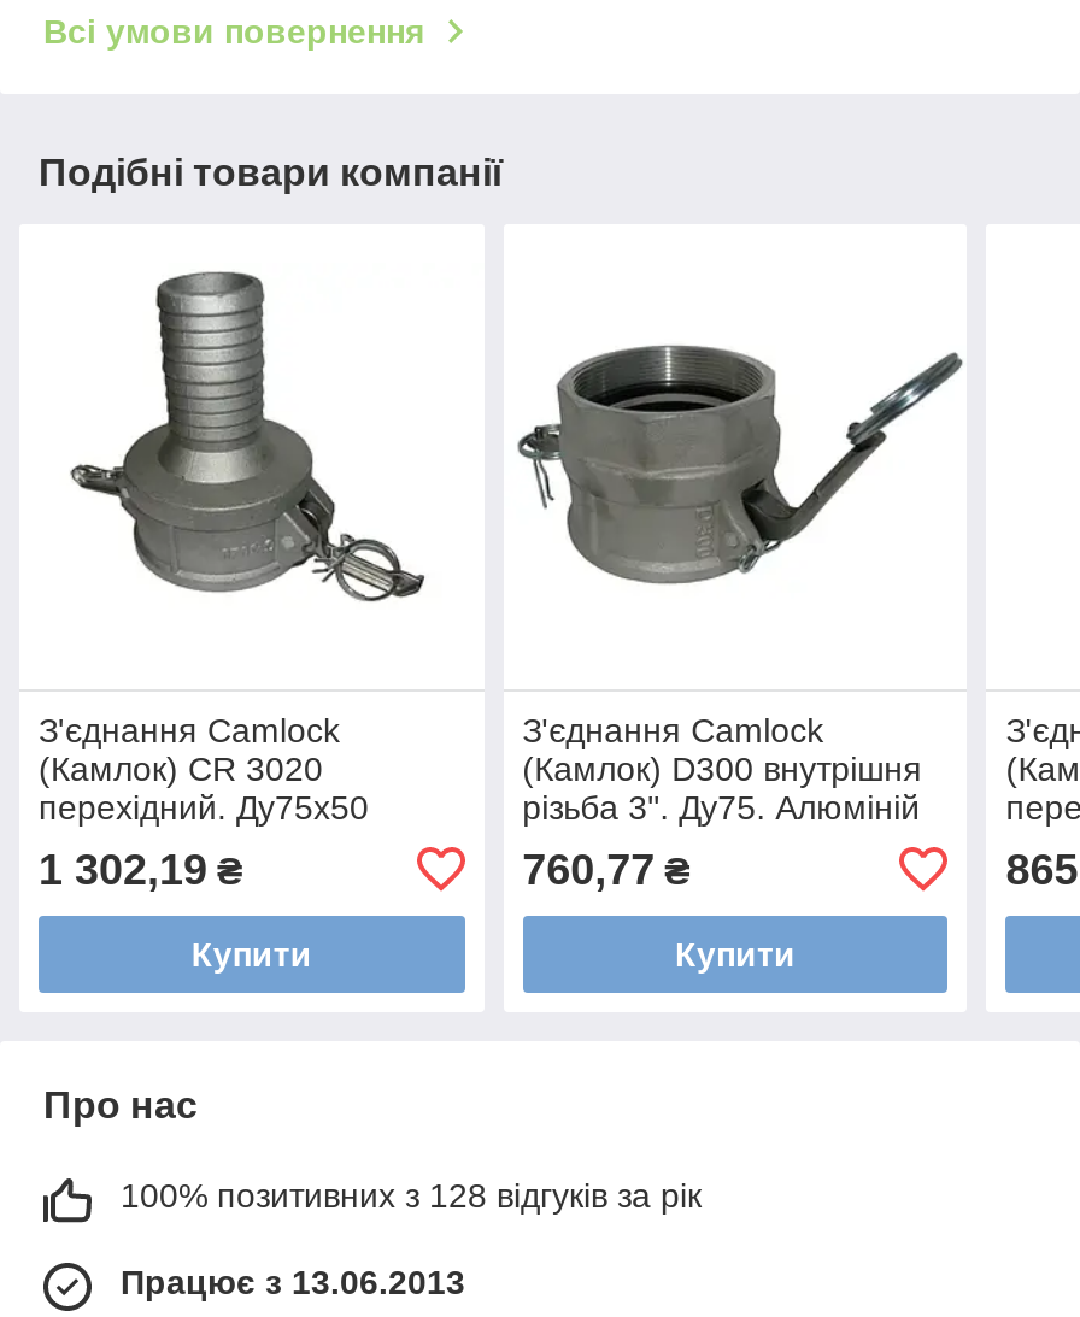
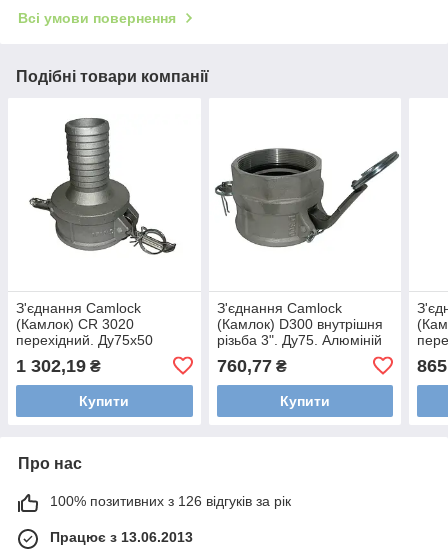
[121,1176,702,1214] 100% позитивних з 128 відгуків за рік -> [50,493,291,509] 100% позитивних з 126 відгуків за рік

